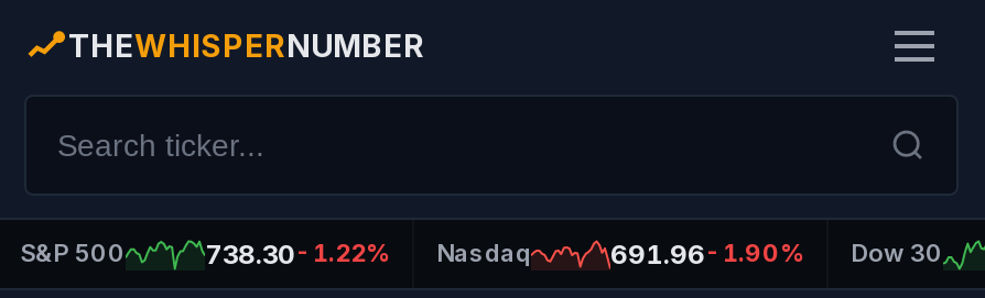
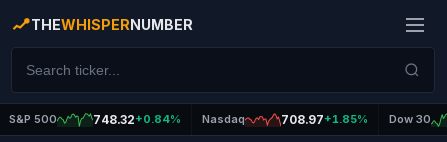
[205,238,531,271] 738.30-1.22% Nasdaq -> [93,112,245,127] 748.32+0.84% Nasdaq
[610,238,943,271] 691.96-1.90% Dow 30 -> [281,112,431,127] 708.97+1.85% Dow 30

